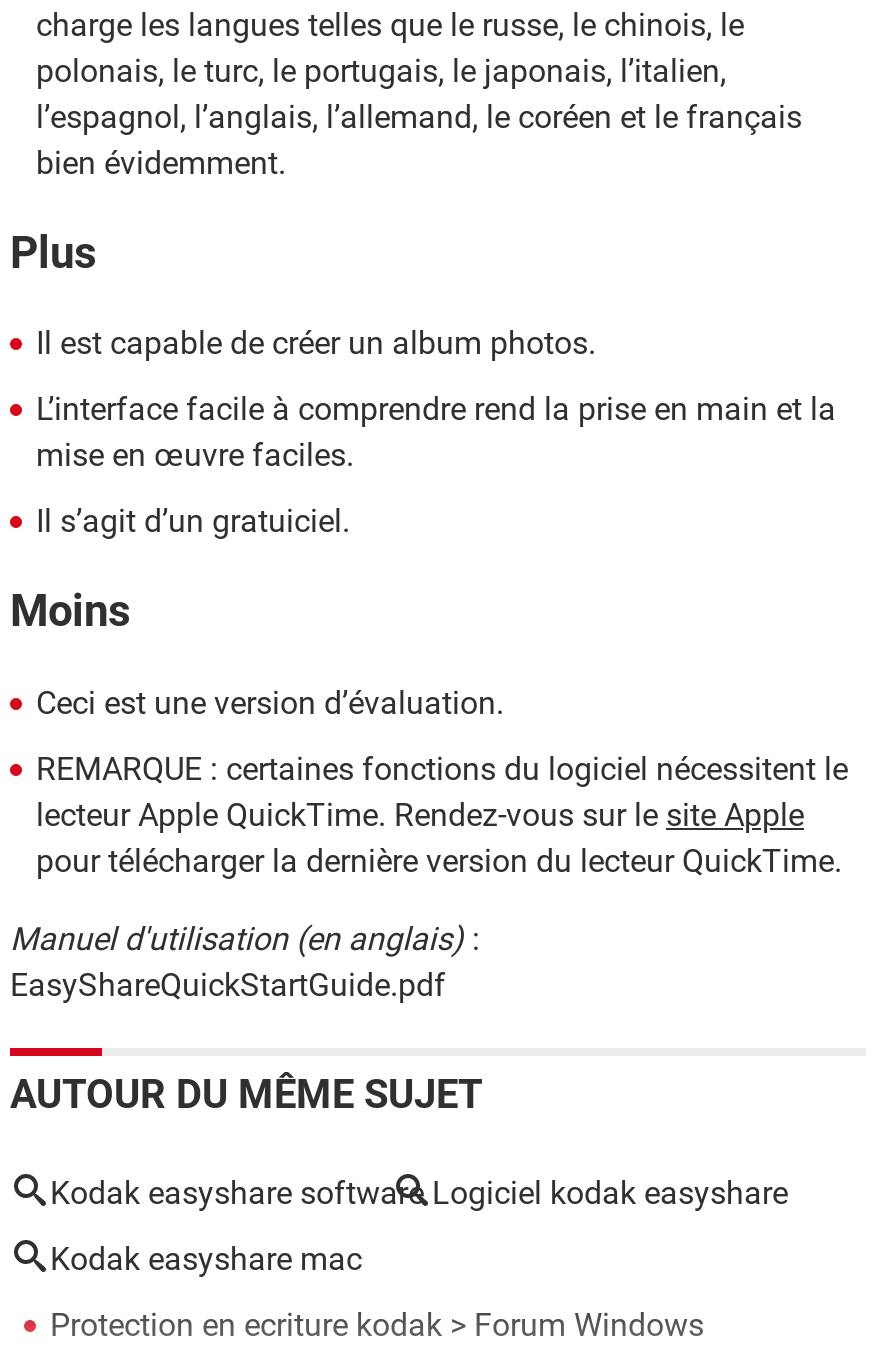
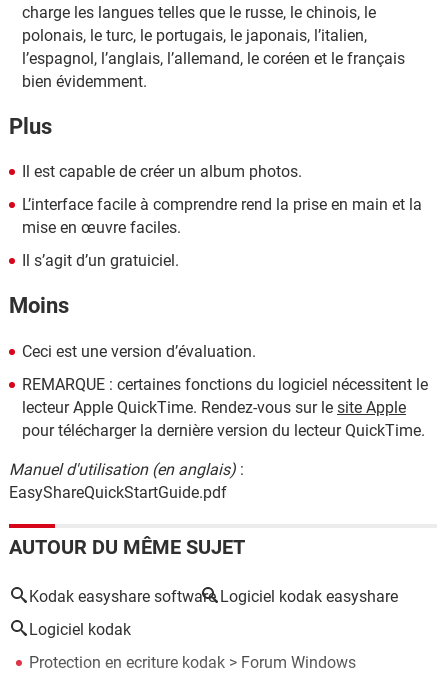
[50,1239,362,1277] Kodak easyshare mac -> [29,619,131,638] Logiciel kodak

